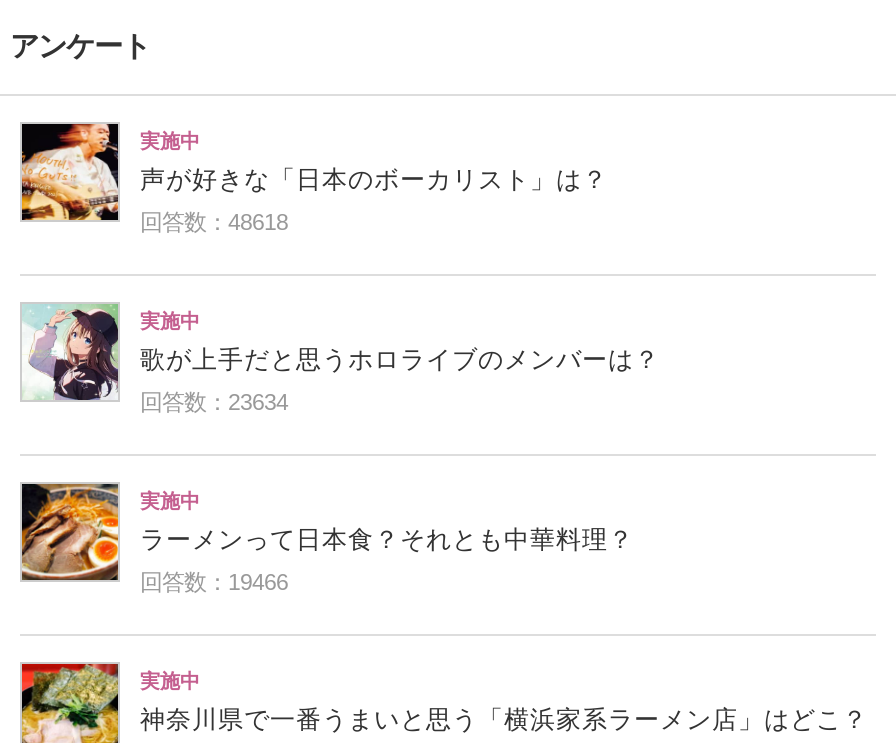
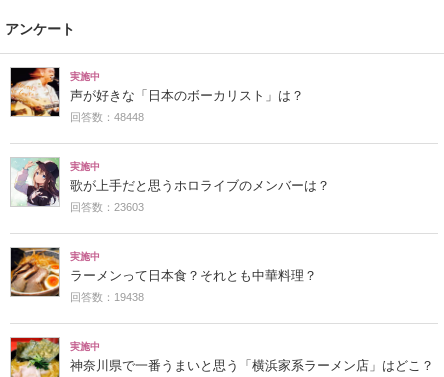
[140,211,288,235] 回答数：48618 -> [70,111,144,123] 回答数：48448
[140,391,288,415] 回答数：23634 -> [70,201,144,213] 回答数：23603
[140,571,288,595] 回答数：19466 -> [70,291,144,303] 回答数：19438

